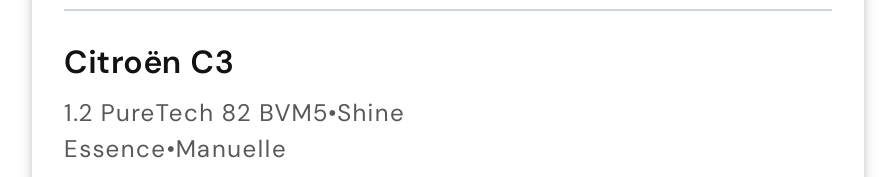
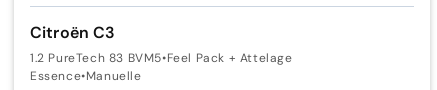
[64,97,405,129] 1.2 PureTech 82 BVM5•Shine -> [30,50,293,66] 1.2 PureTech 83 BVM5•Feel Pack + Attelage

